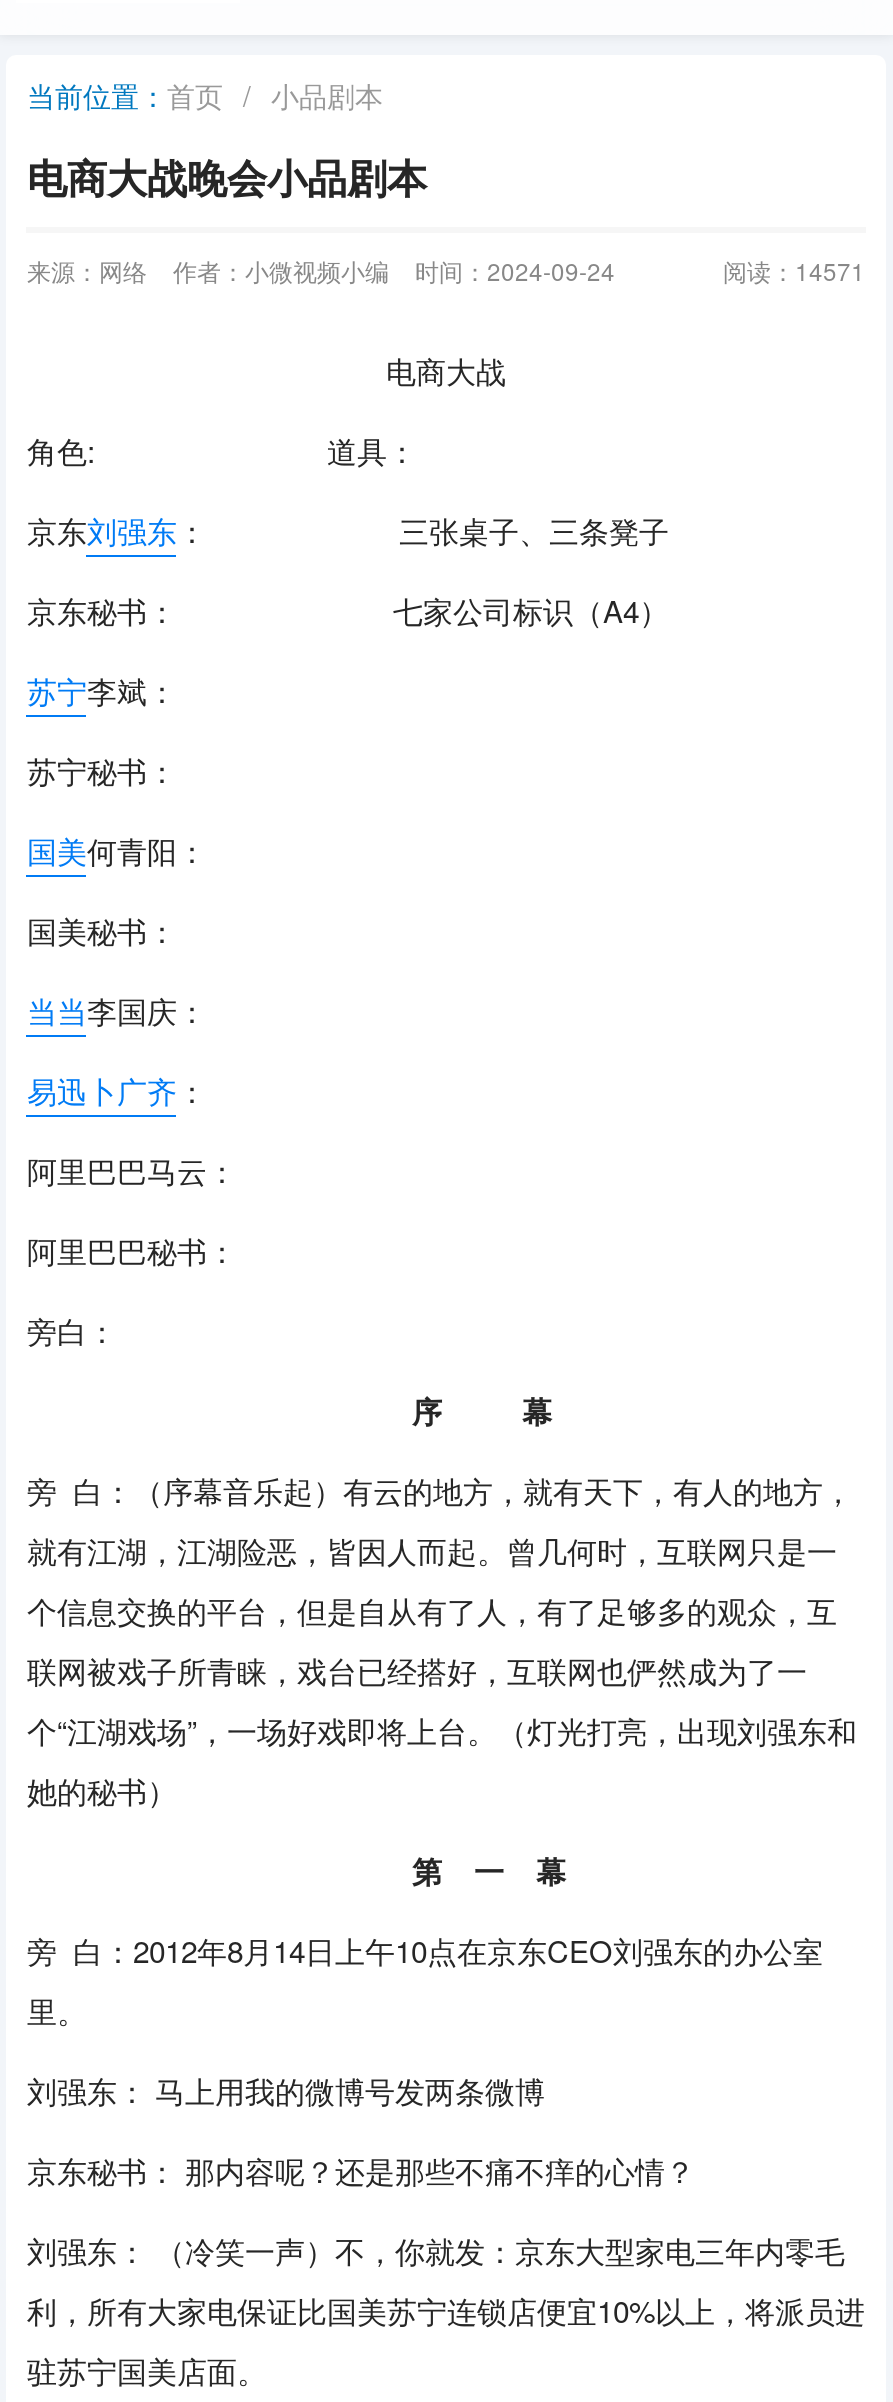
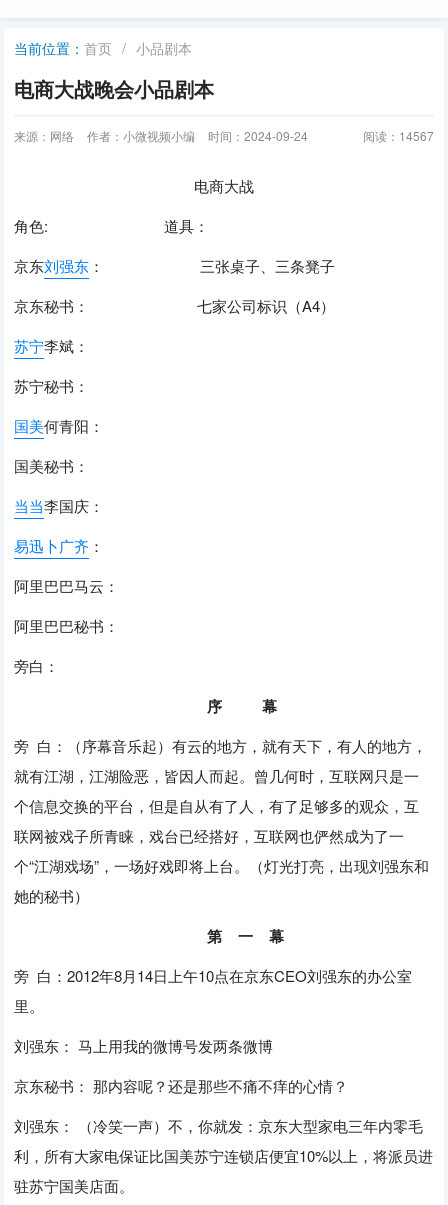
[723,253,865,287] 阅读：14571 -> [362,127,433,144] 阅读：14567

